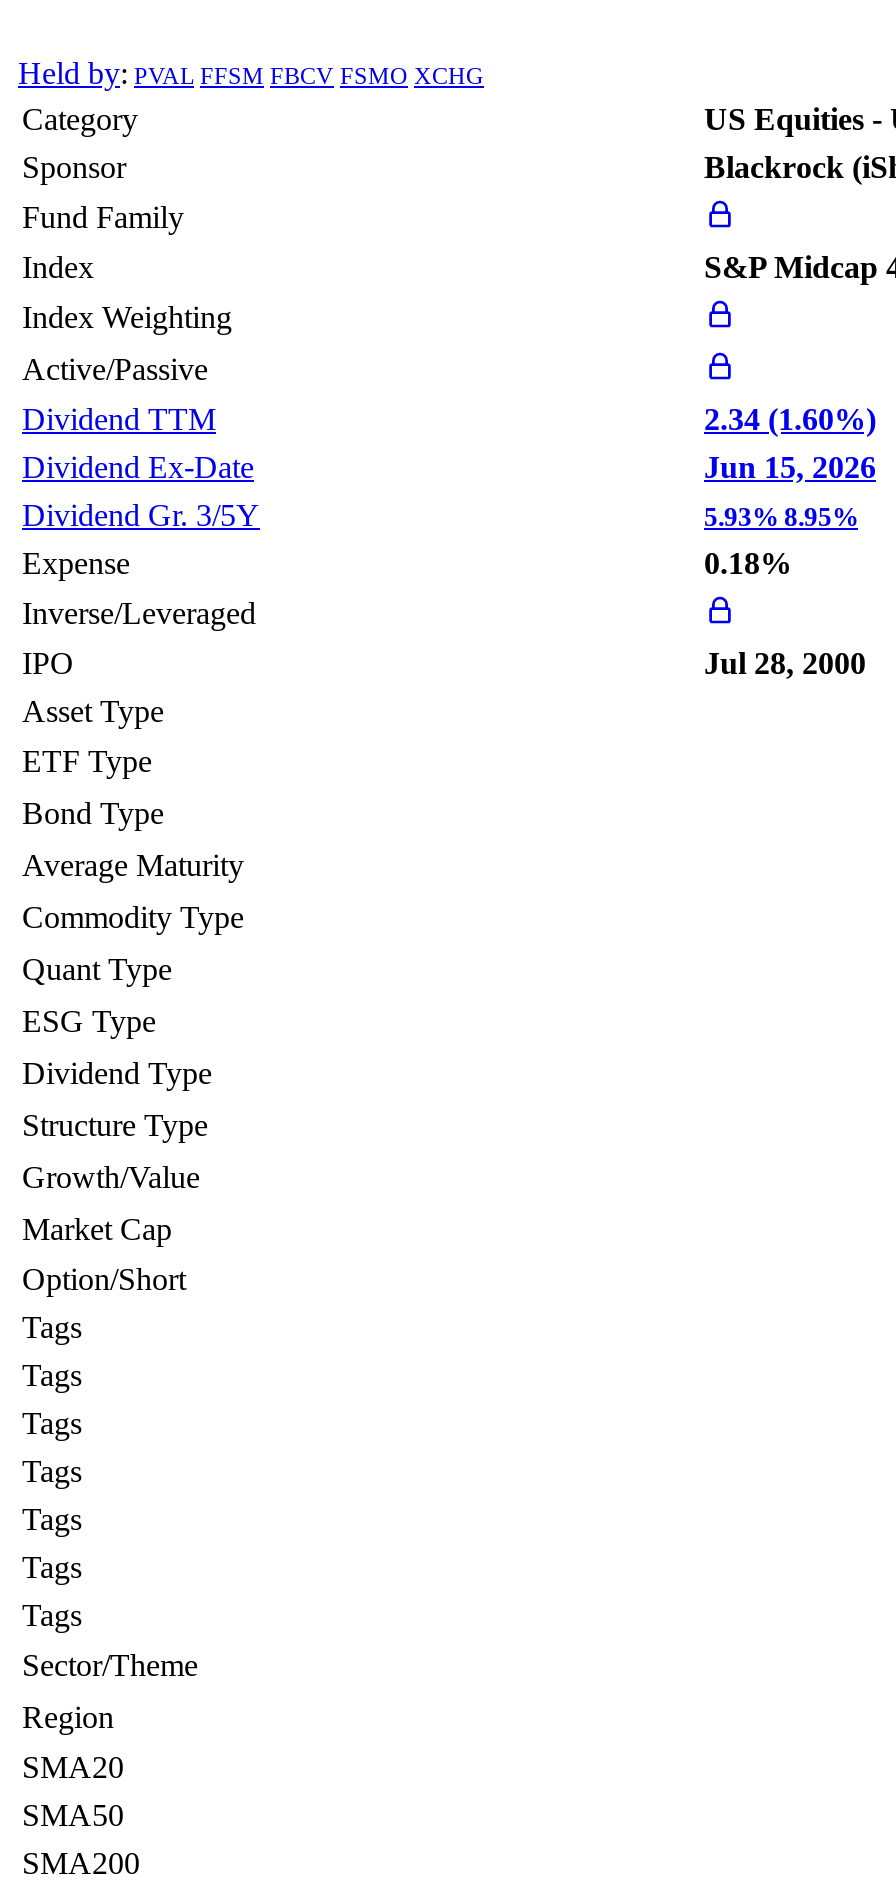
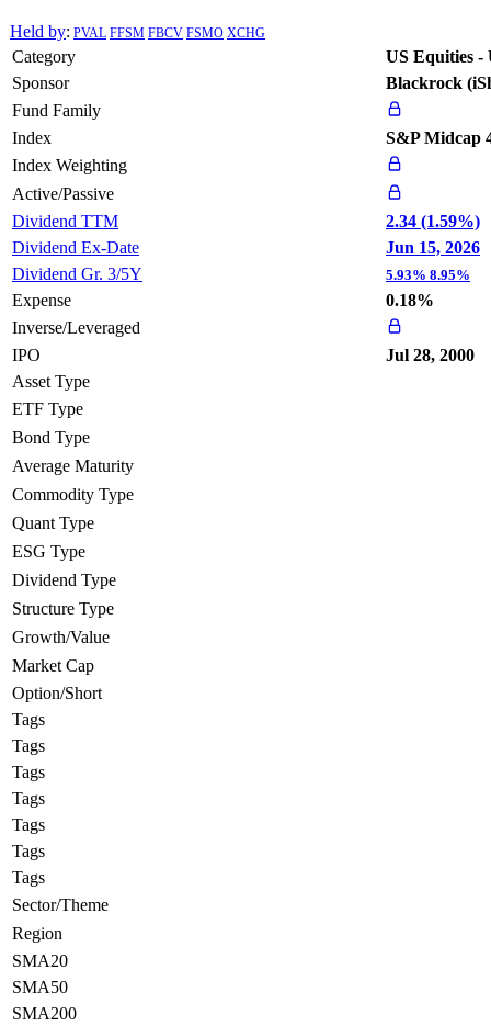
[704,402,876,436] 2.34 (1.60%) -> [386,212,480,230] 2.34 (1.59%)

